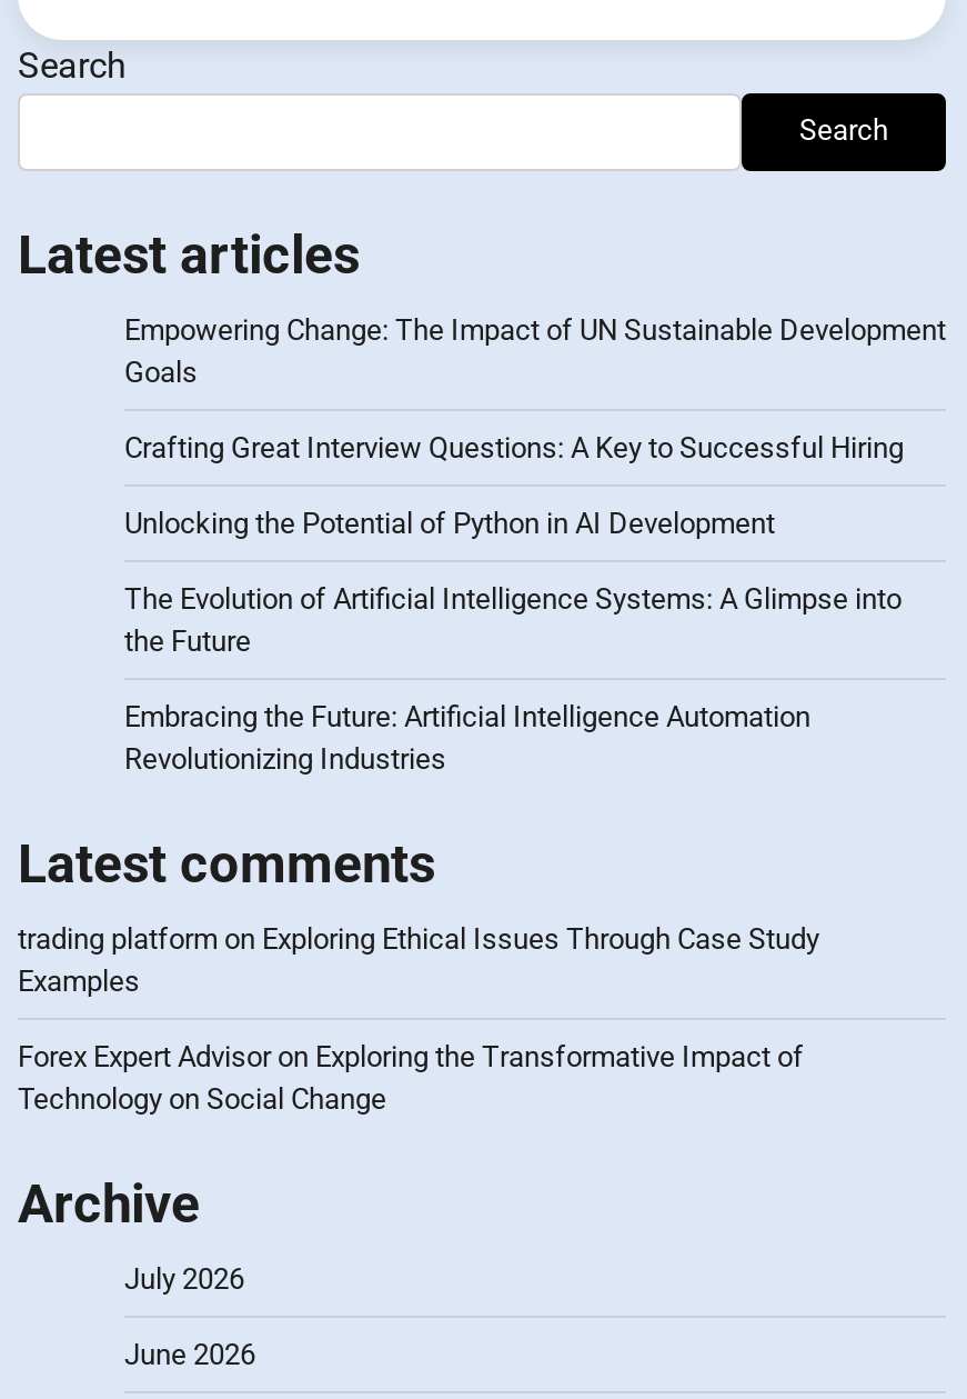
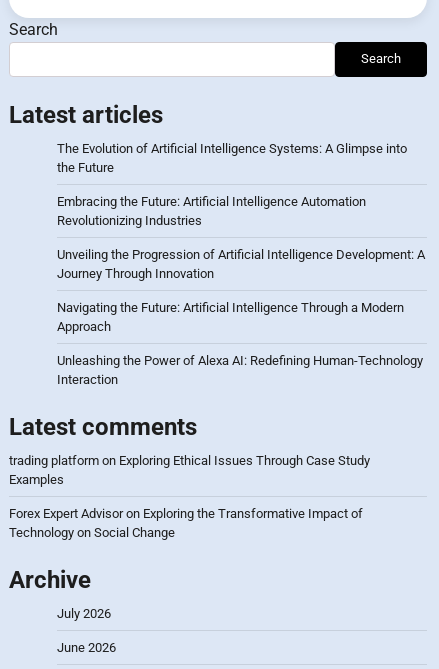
[124,312,946,539] Empowering Change: The Impact of UN Sustainable Development | Goals | Crafting Great Interview Questions: A Key to Successful Hiring | Unlocking the Potential of Python in AI Development -> none
moved [124,581,901,775] -> [57,140,407,227]: The Evolution of Artificial Intelligence Systems: A Glimpse into | the Future | Embracing the Future: Artificial Intelligence Automation | Revolutionizing Industries
none -> [57,246,425,386] Unveiling the Progression of Artificial Intelligence Development: A | Journey Through Innovation | Navigating the Future: Artificial Intelligence Through a Modern | Approach | Unleashing the Power of Alexa AI: Redefining Human-Technology | Interaction

